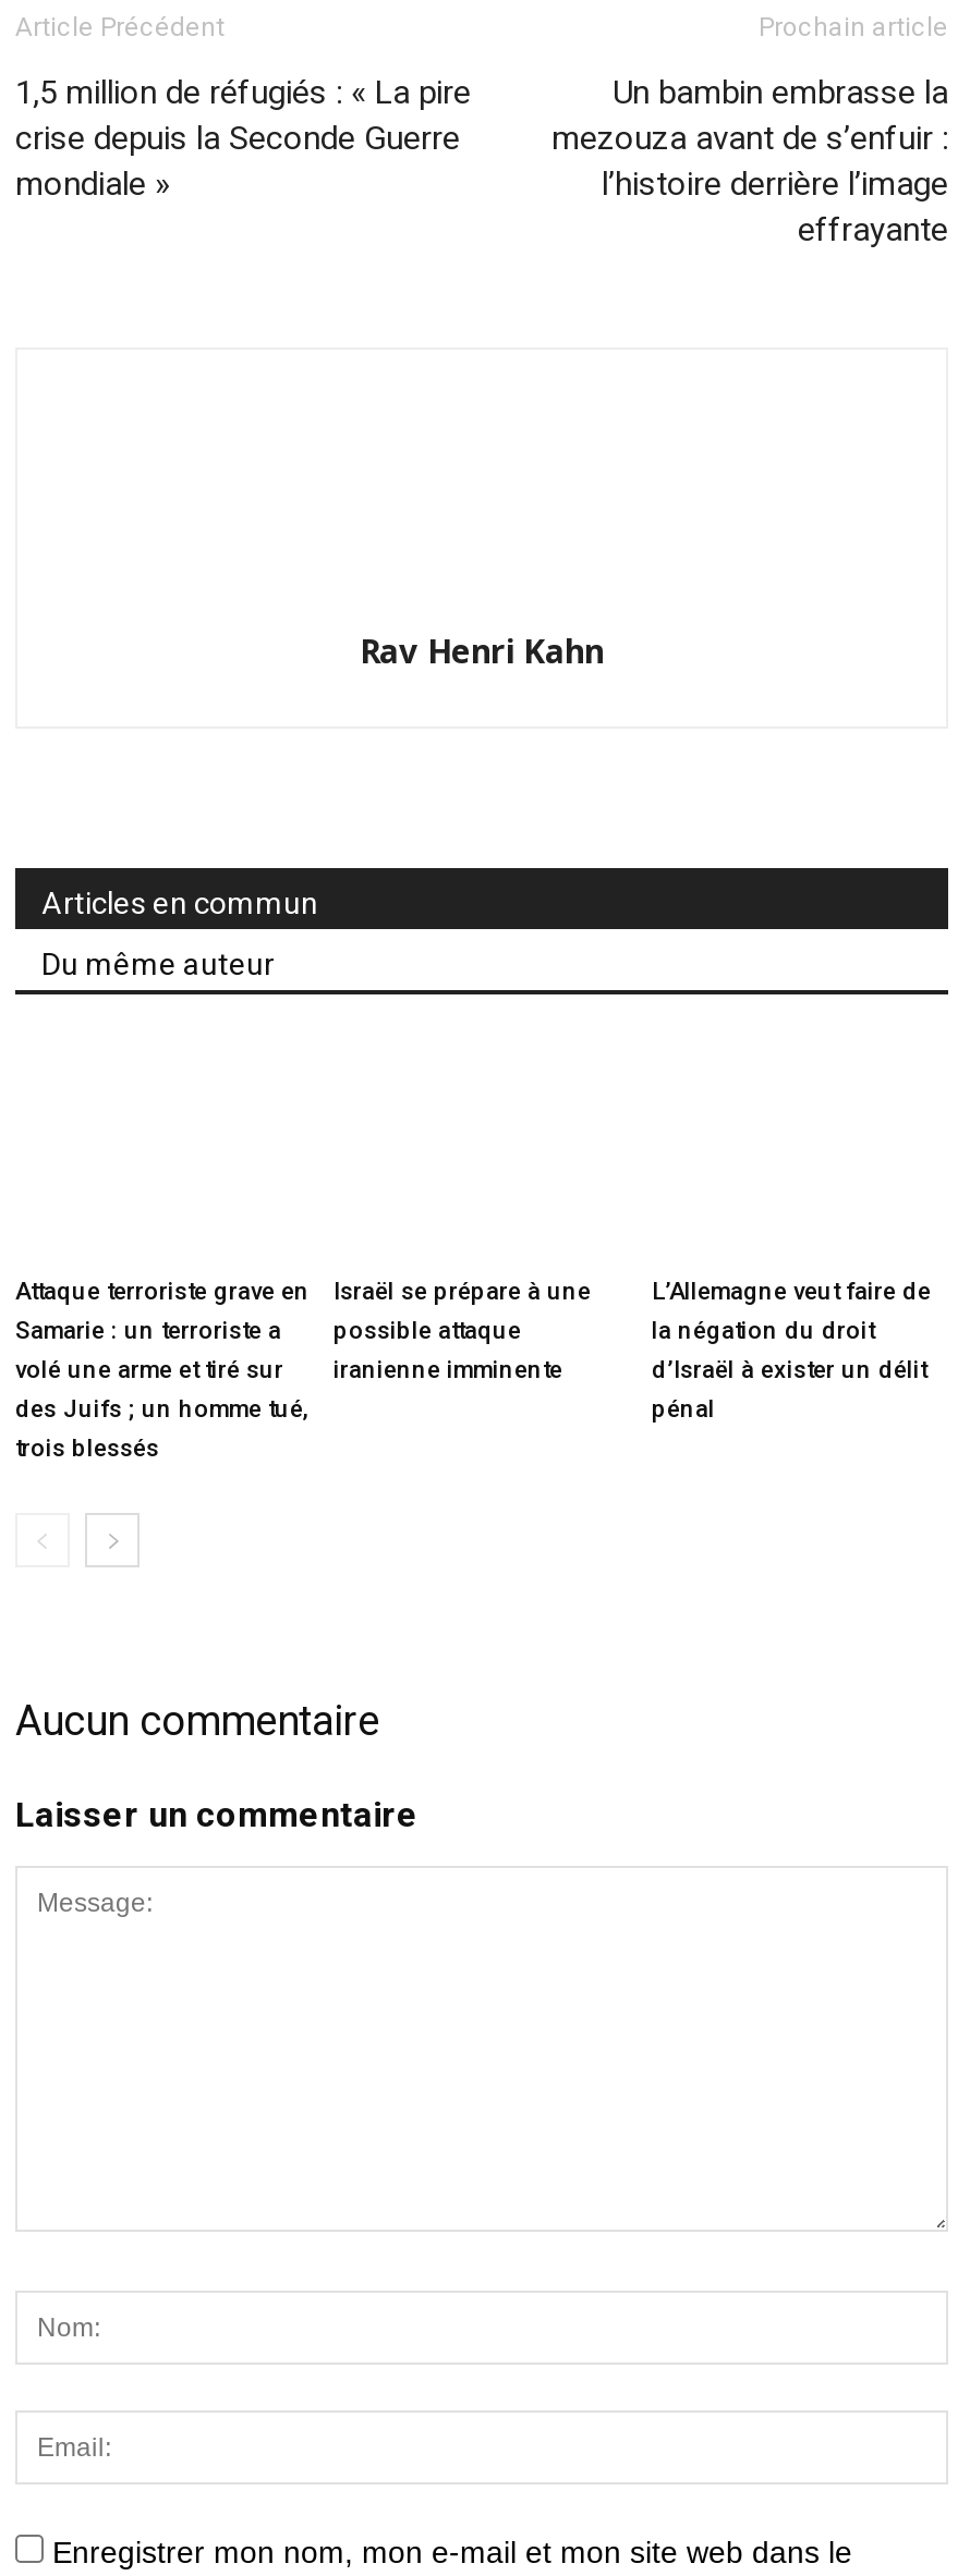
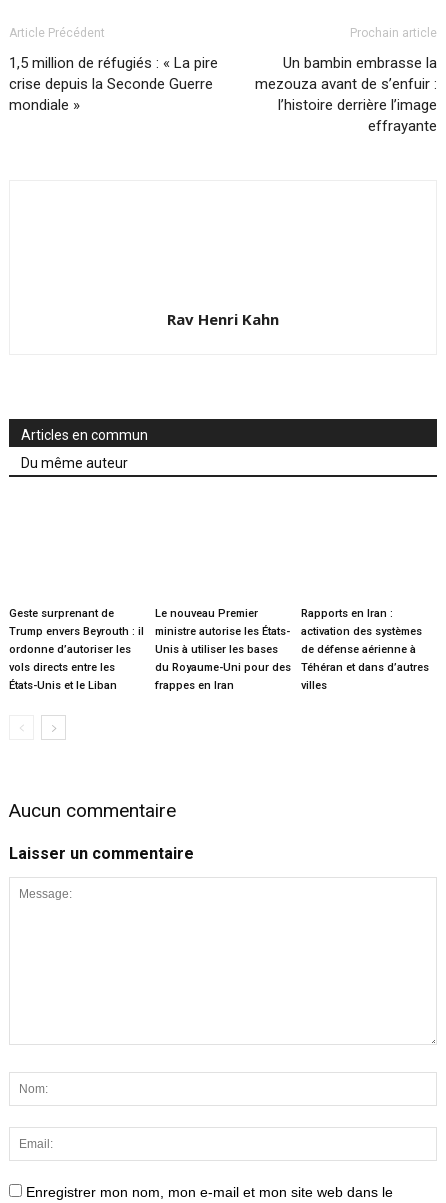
[15,1277,310,1462] Attaque terroriste grave en | Samarie : un terroriste a | volé une arme et tiré sur | des Juifs ; un homme tué, | trois blessés -> [9,607,144,692] Geste surprenant de | Trump envers Beyrouth : il | ordonne d’autoriser les | vols directs entre les | États-Unis et le Liban
[334,1277,591,1384] Israël se prépare à une | possible attaque | iranienne imminente -> [155,607,291,692] Le nouveau Premier | ministre autorise les États- | Unis à utiliser les bases | du Royaume-Uni pour des | frappes en Iran
[652,1277,931,1423] L’Allemagne veut faire de | la négation du droit | d’Israël à exister un délit | pénal -> [301,607,429,692] Rapports en Iran : | activation des systèmes | de défense aérienne à | Téhéran et dans d’autres | villes

